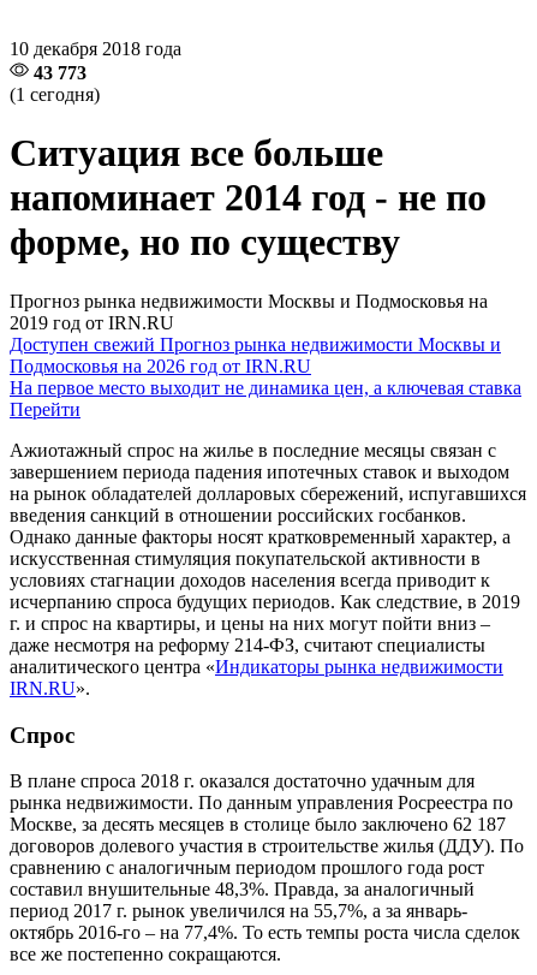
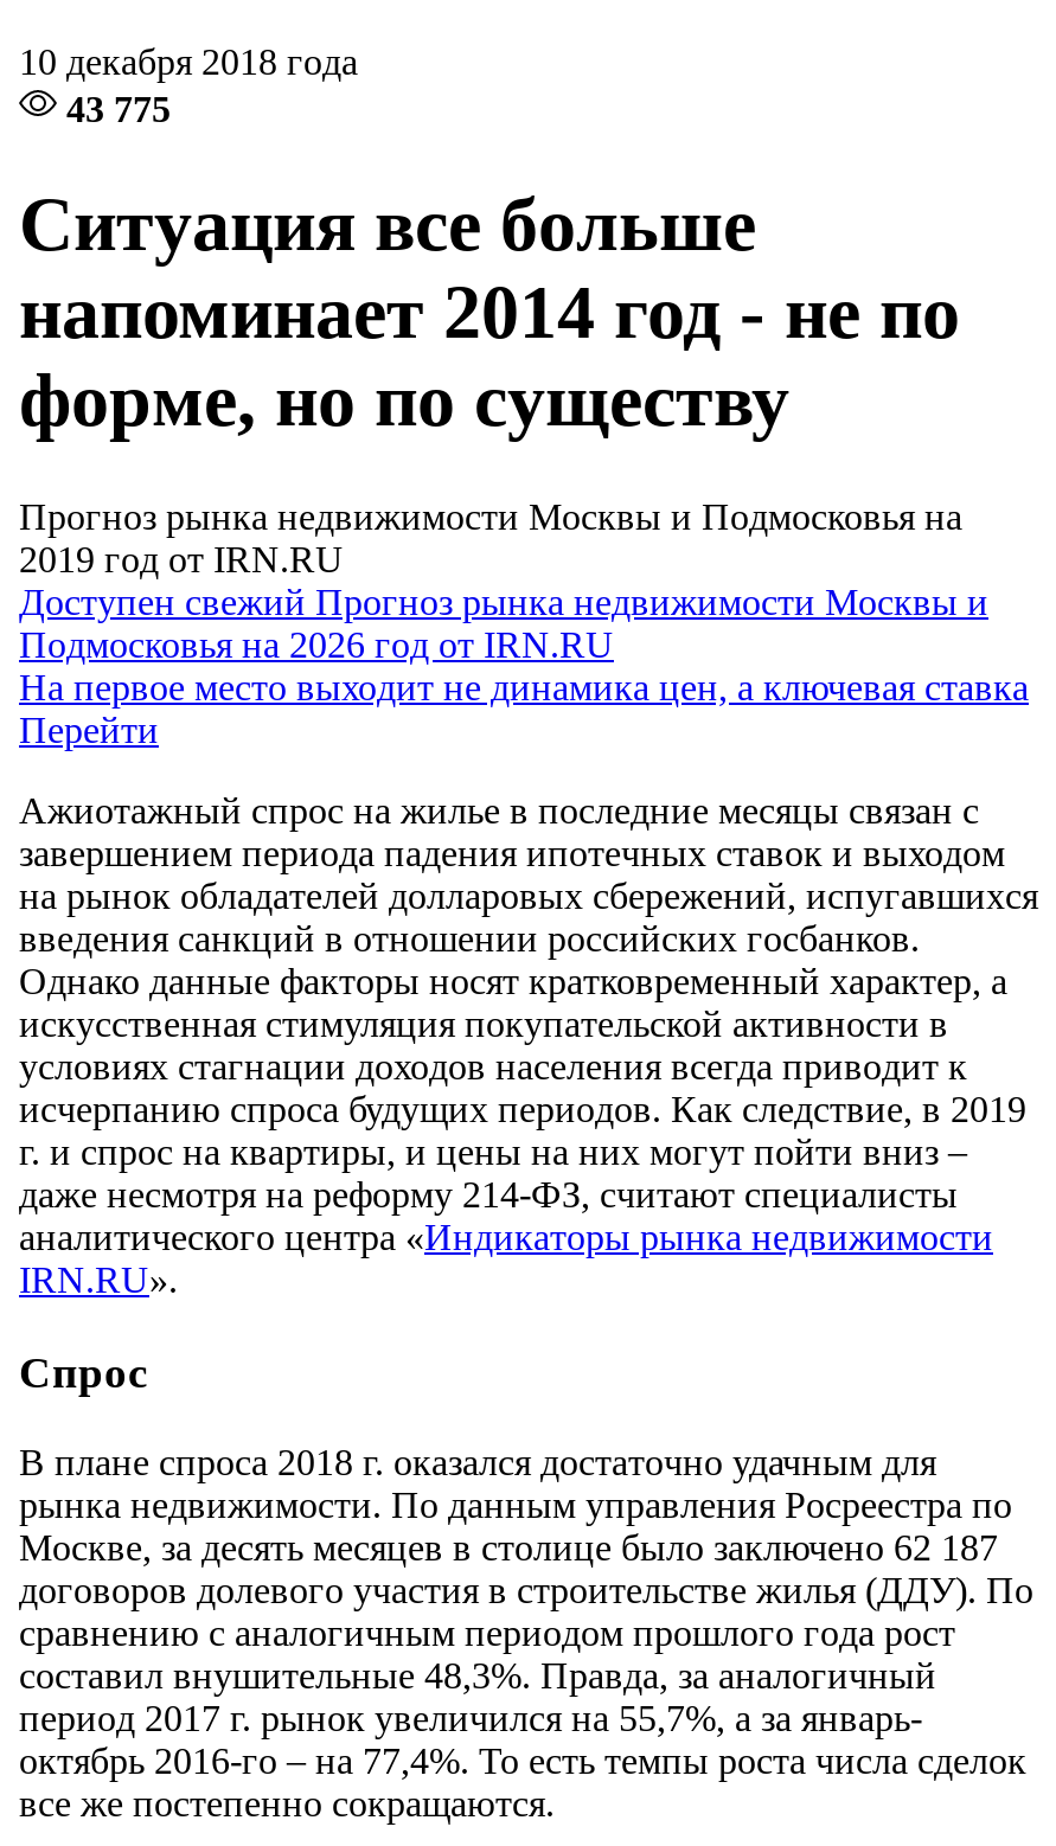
[10,63,100,105] 43 773 | (1 сегодня) -> [66,89,171,129] 43 775

